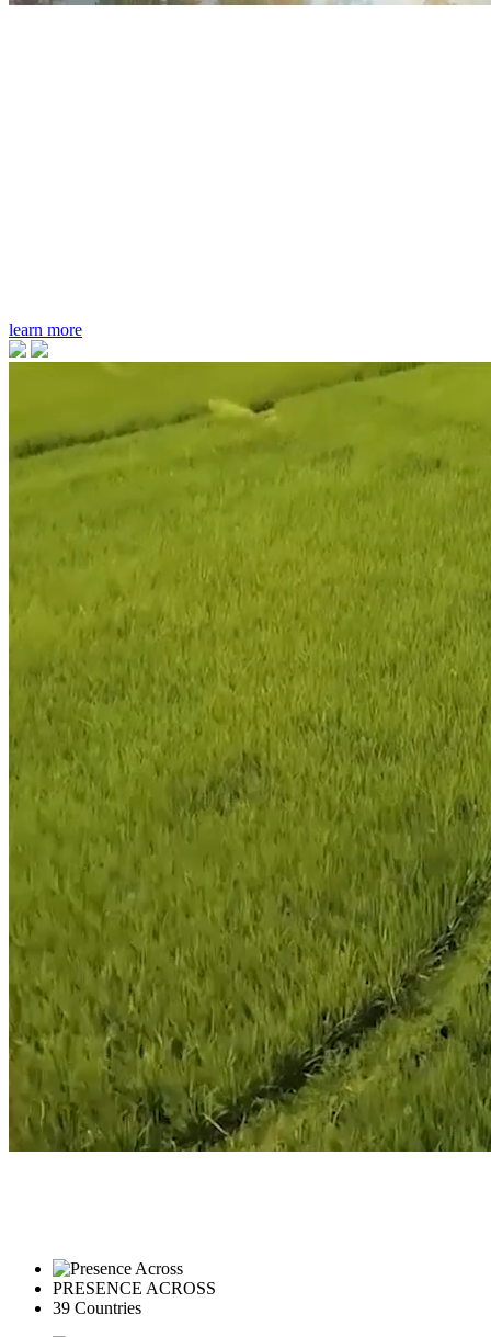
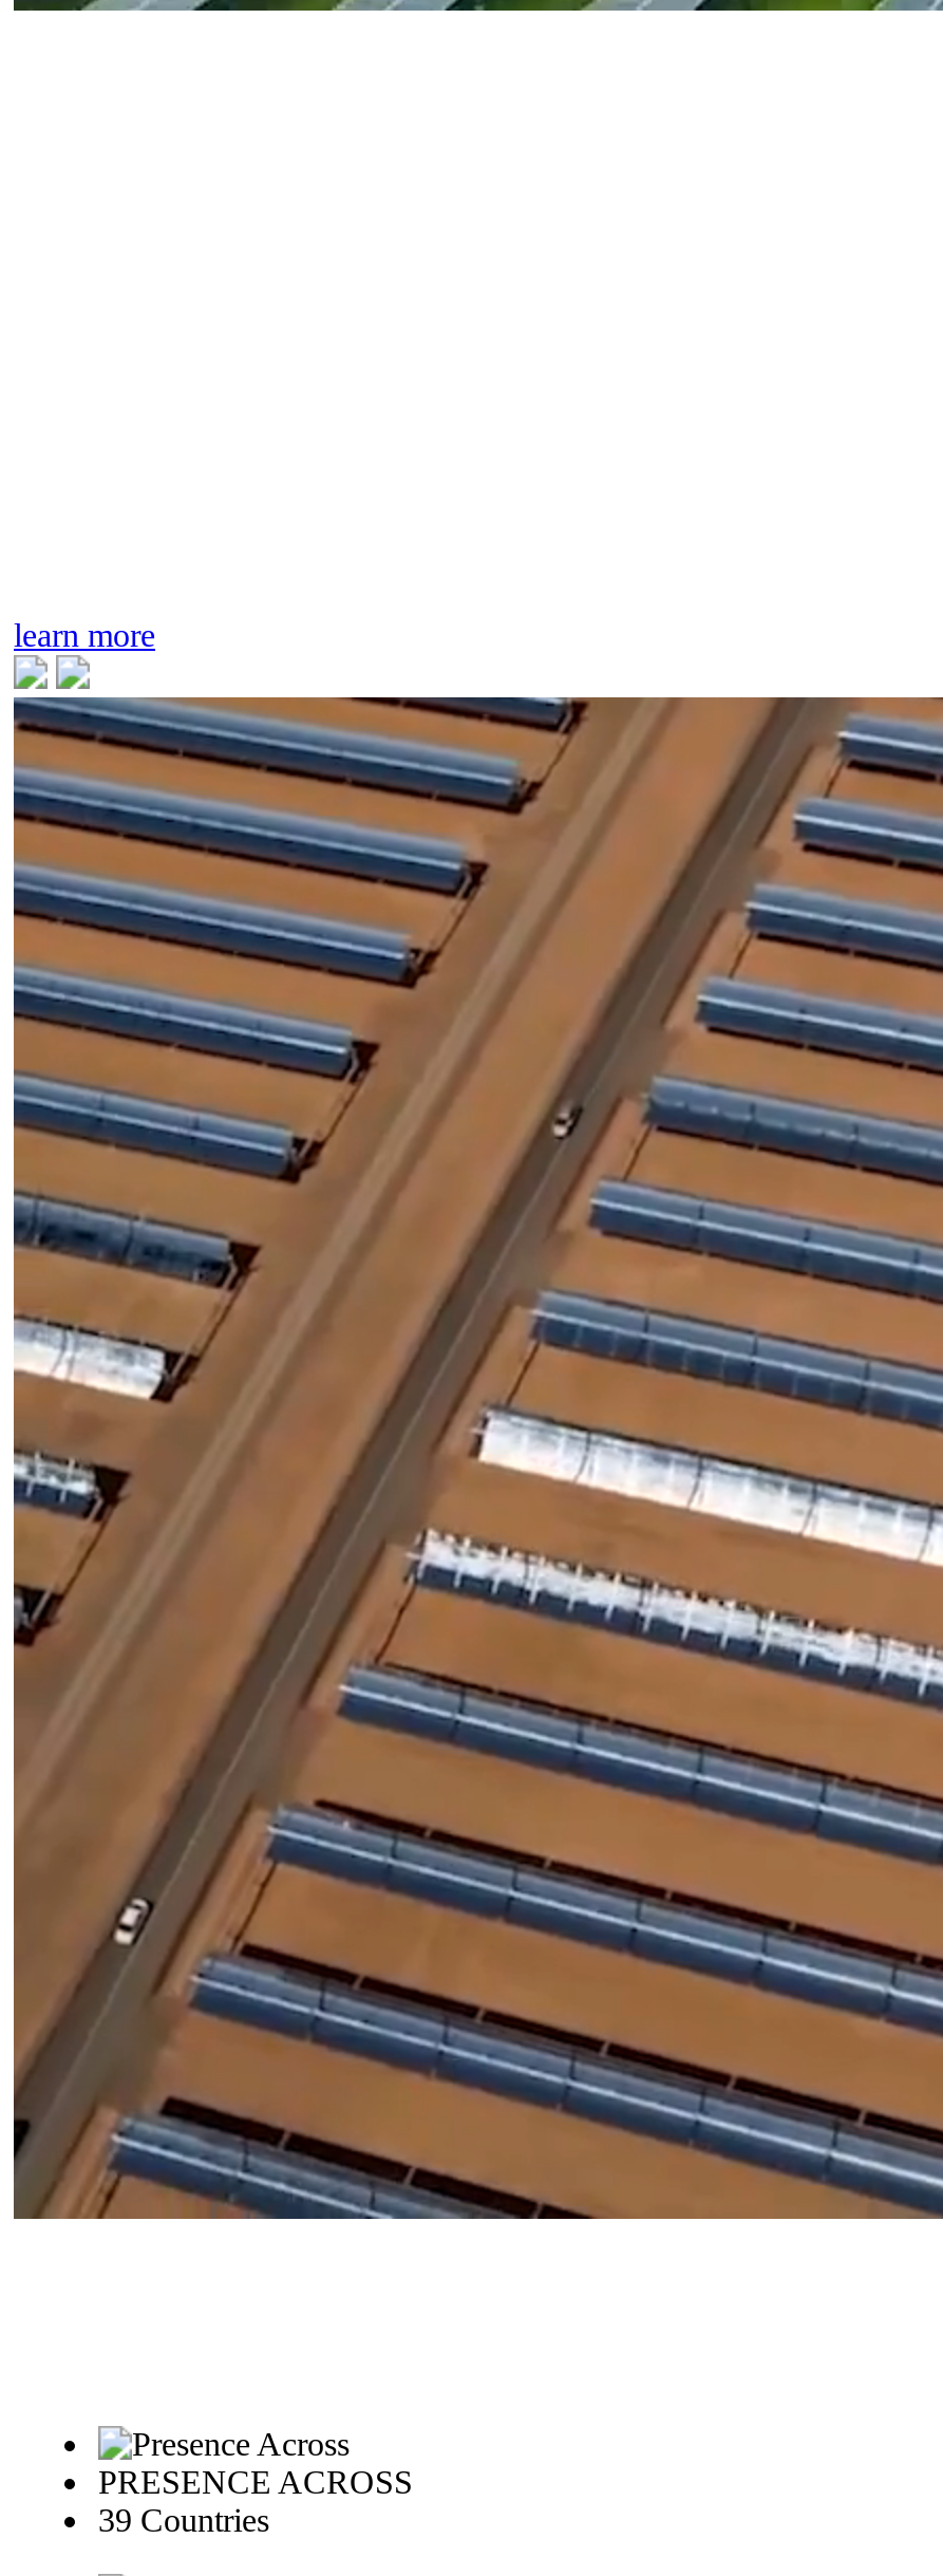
[8,361,488,1153] [image] -> [12,695,937,2221] [image]

